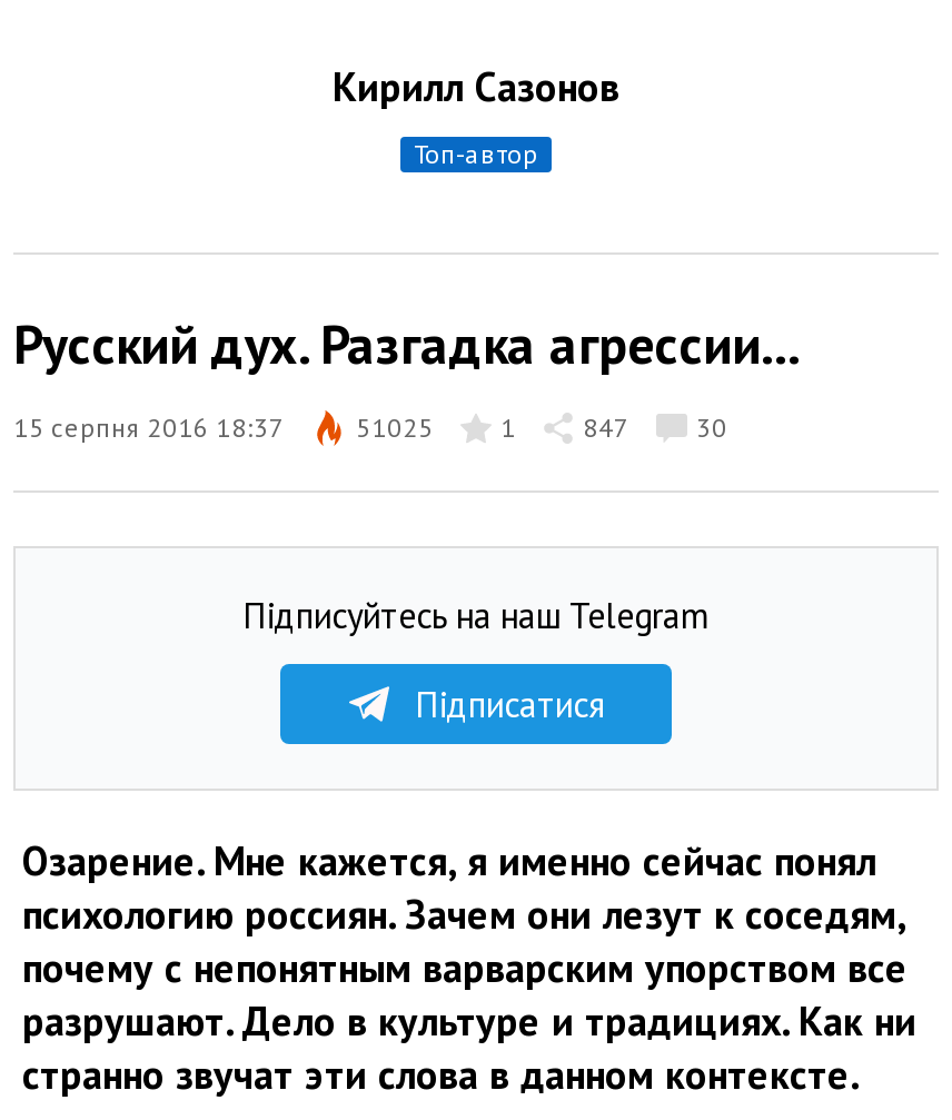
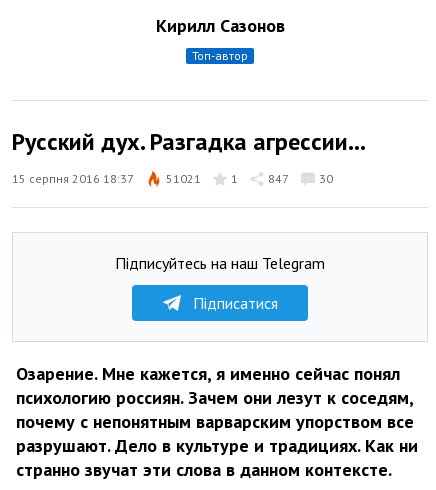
[356,409,727,443] 51025 1 847 30 -> [166,170,333,185] 51021 1 847 30

